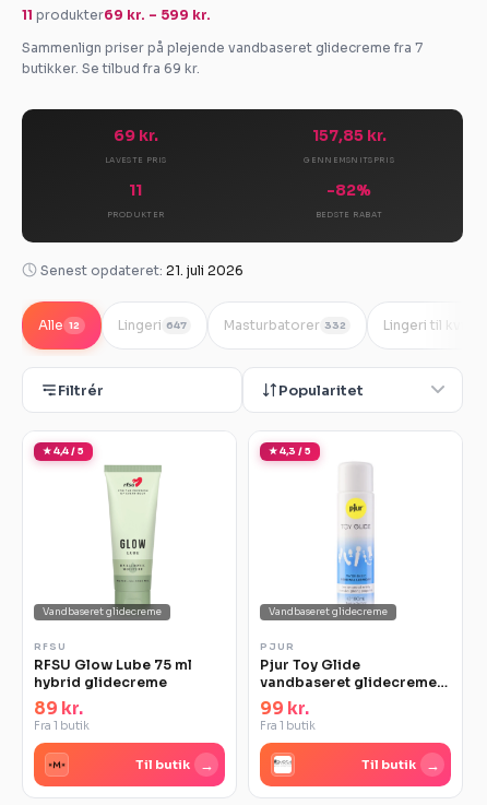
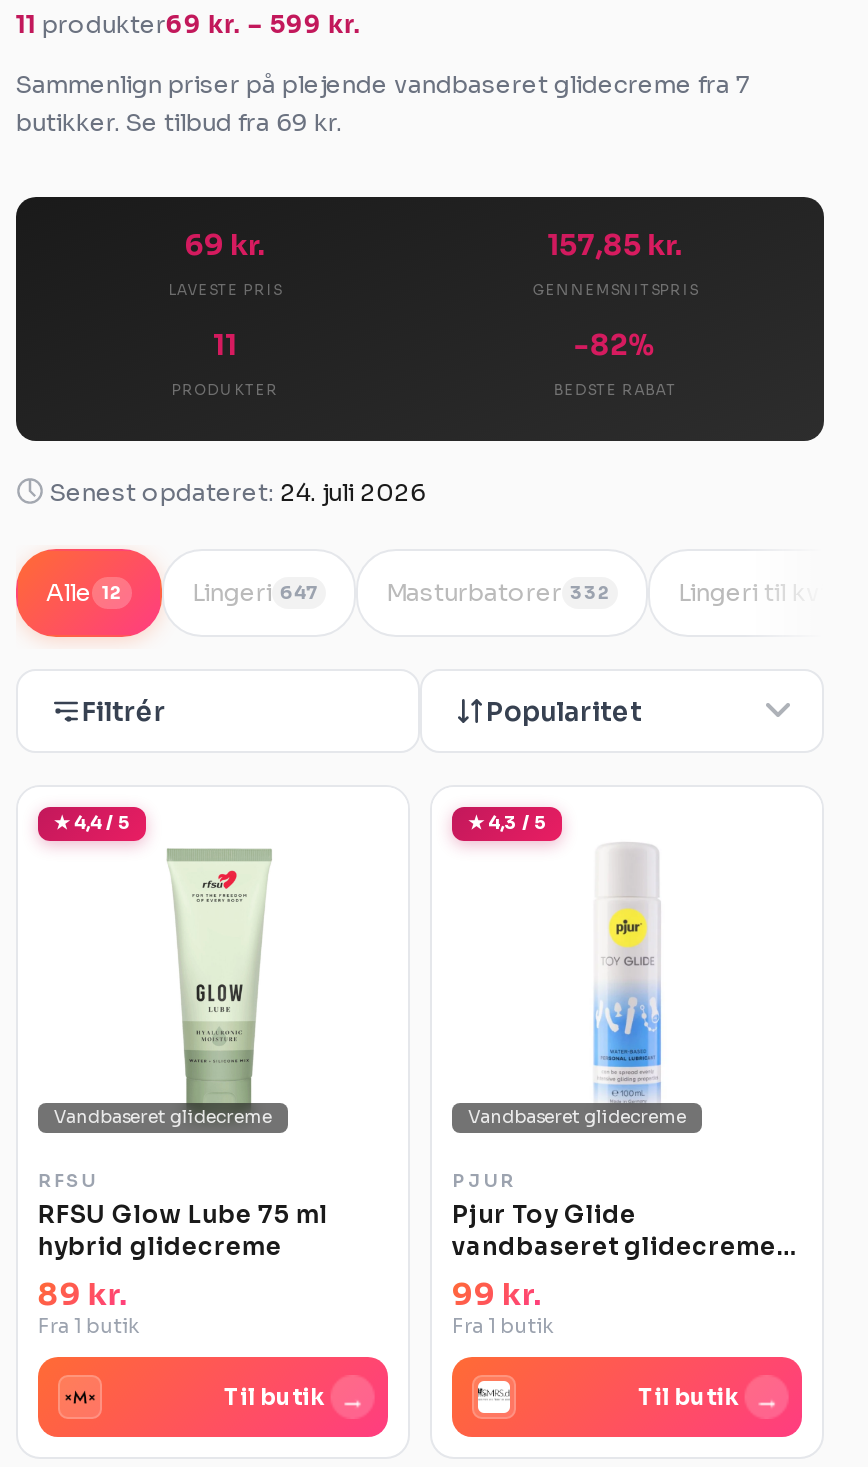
[37,262,243,279] Senest opdateret: 21. juli 2026 -> [44,477,426,507] Senest opdateret: 24. juli 2026

